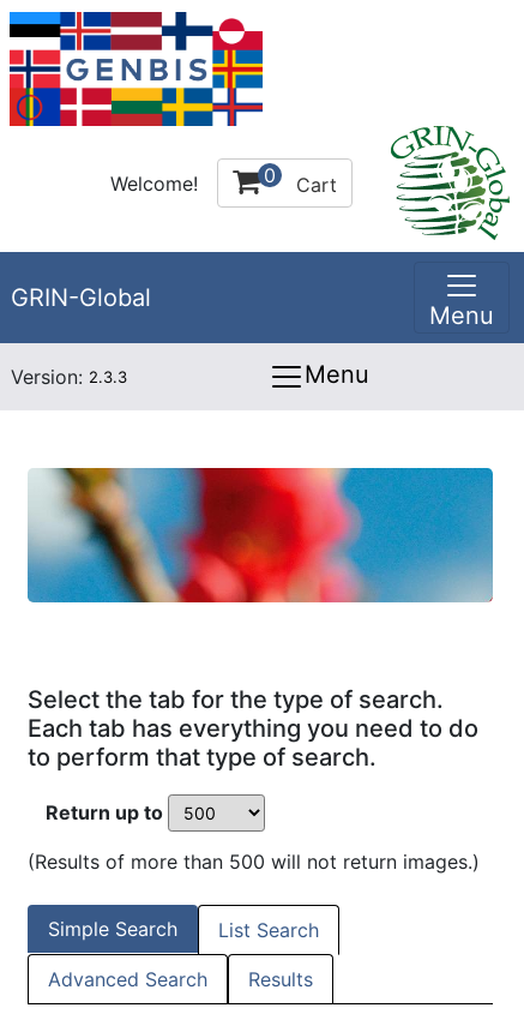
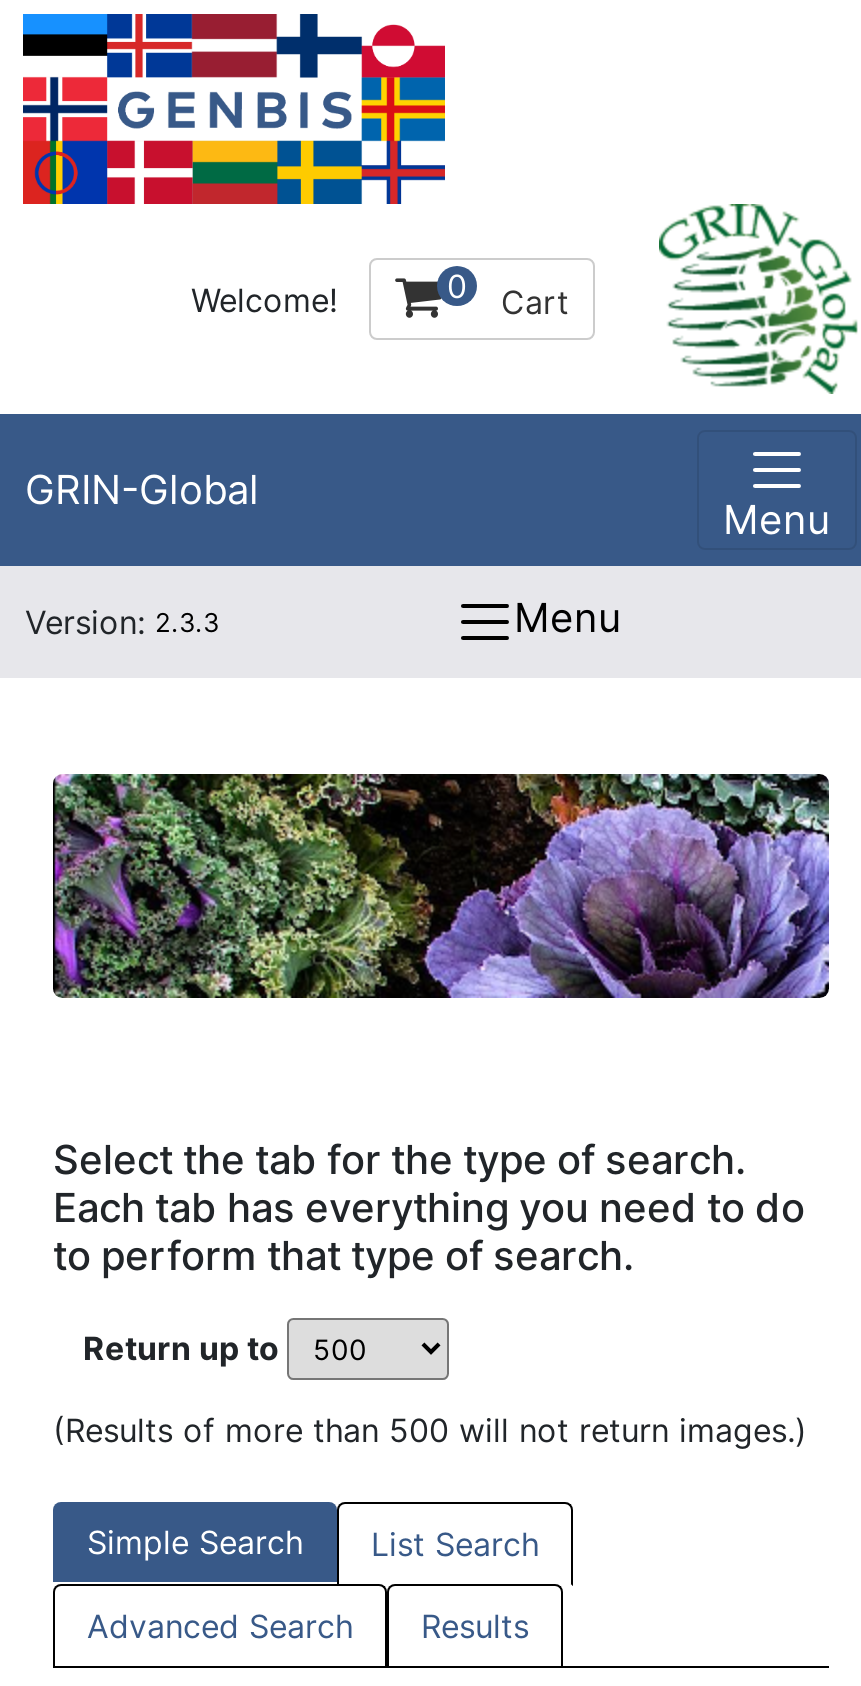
[26,467,494,604] [image] -> [51,772,831,1000] [image]

